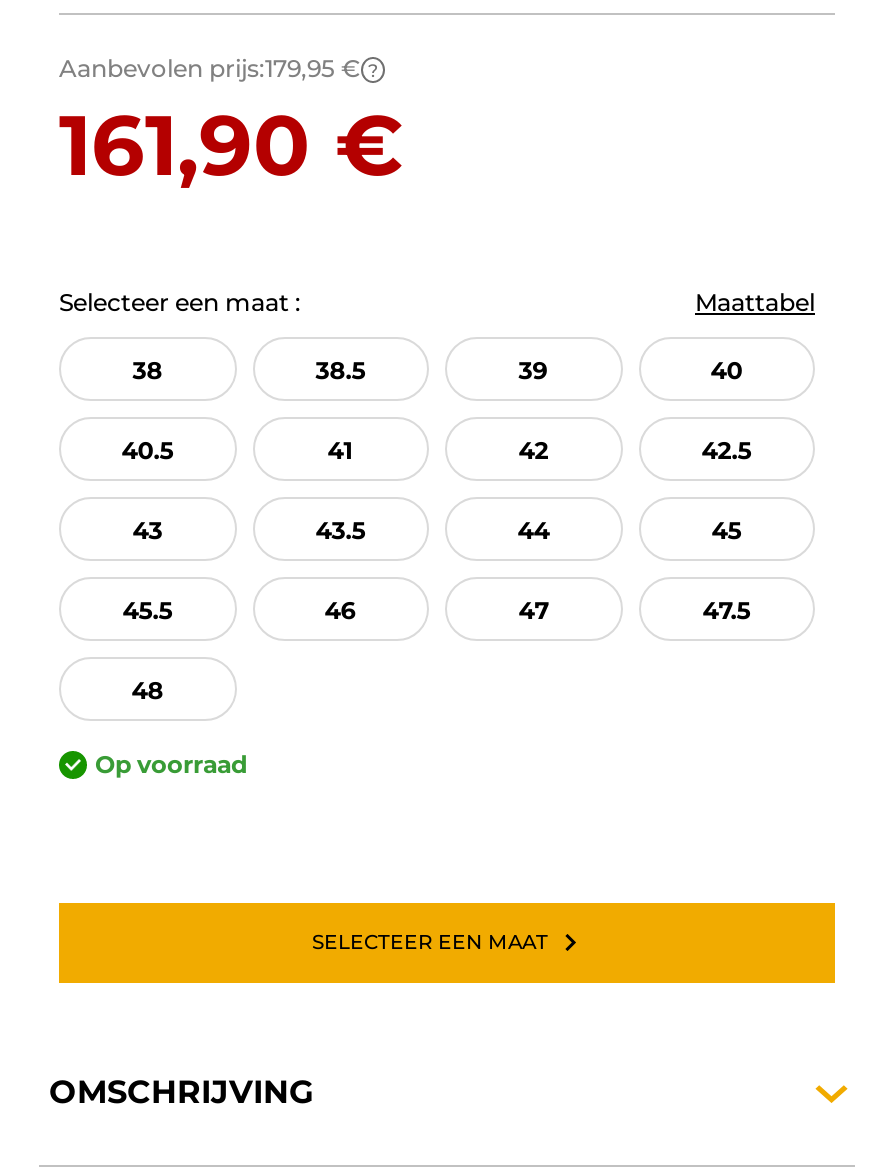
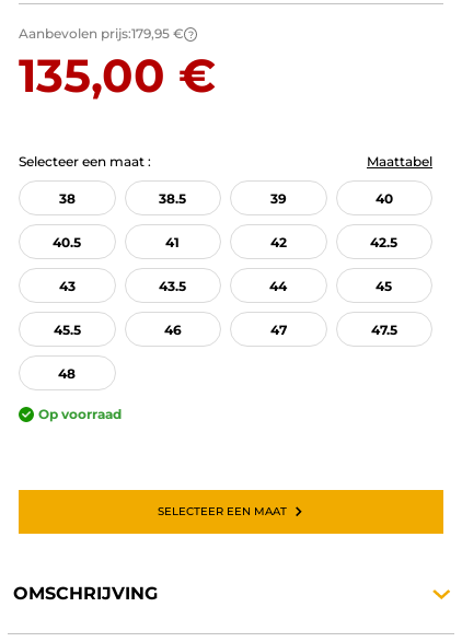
[59,93,403,197] 161,90 € -> [19,47,216,104] 135,00 €

